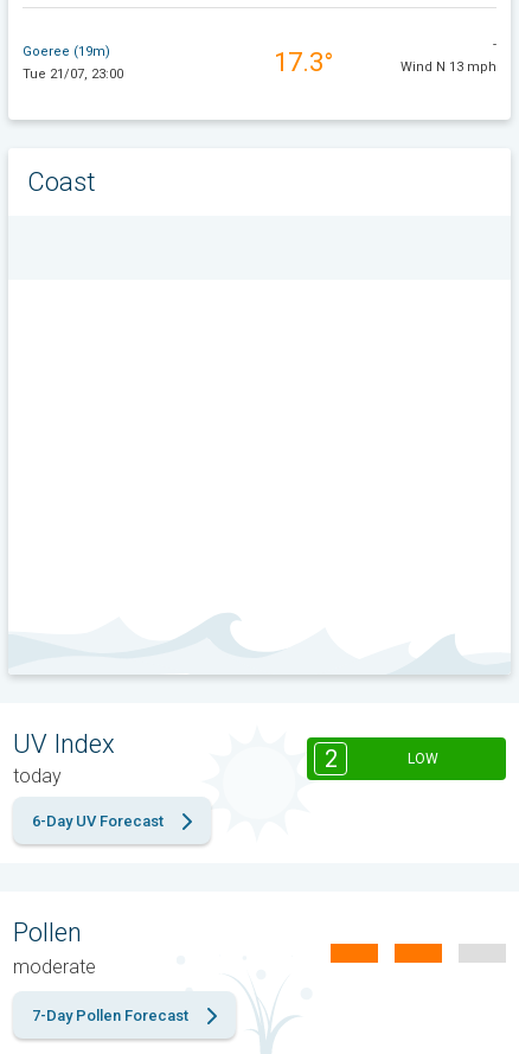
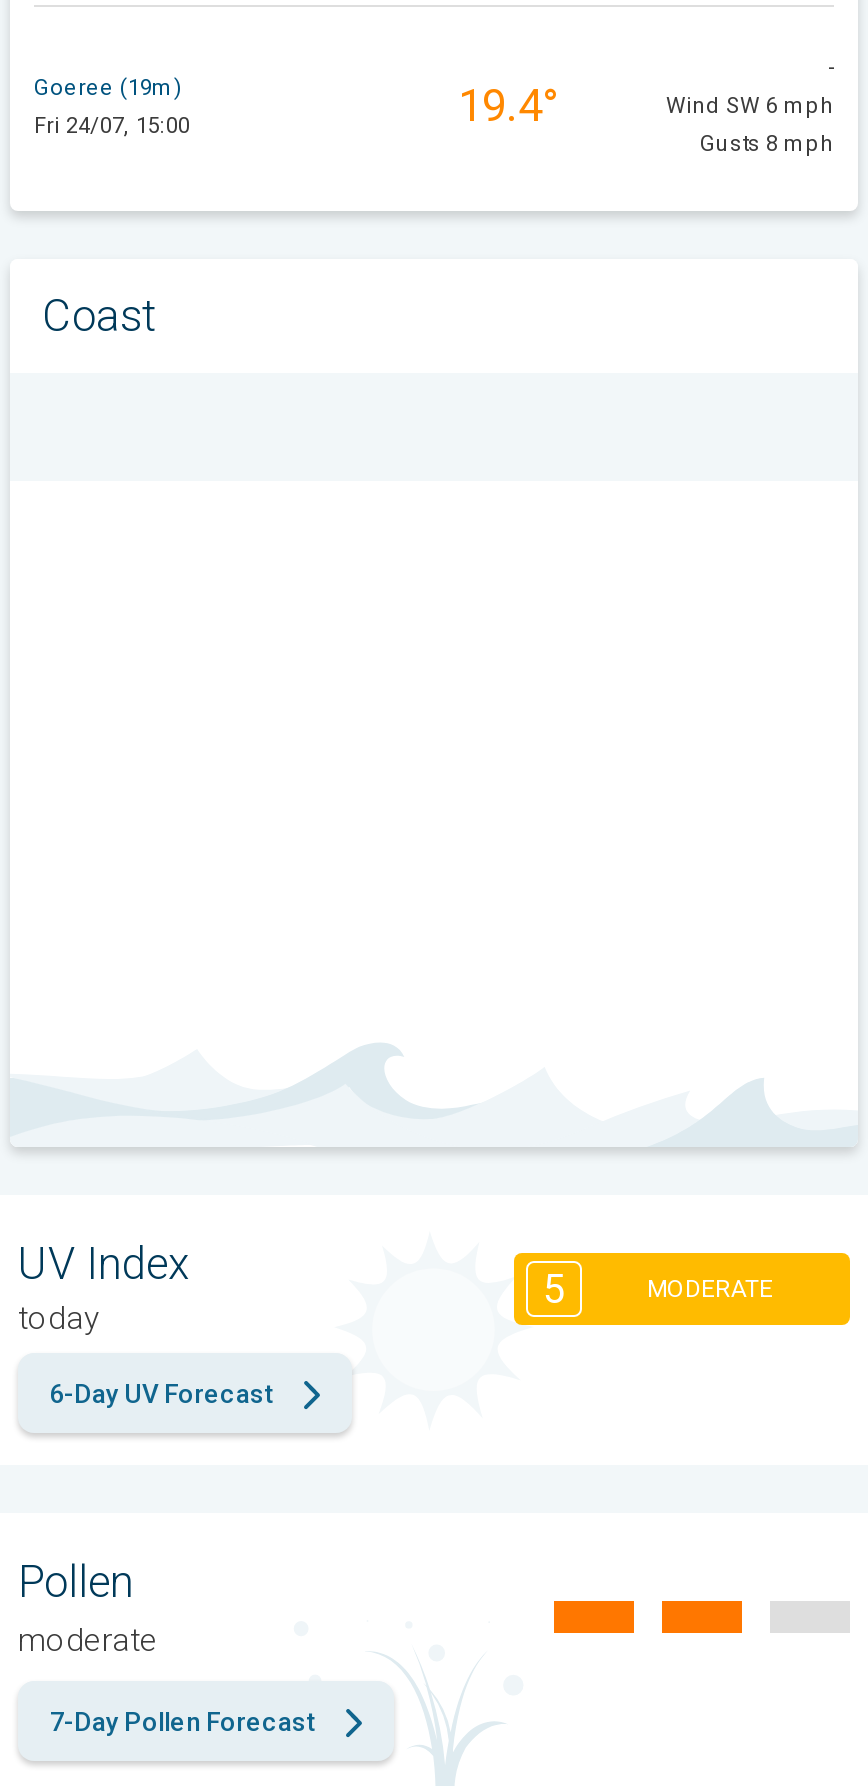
[23,48,333,81] Tue 21/07, 23:00 | 17.3° -> [34,81,558,138] Fri 24/07, 15:00 | 19.4°
[401,60,496,75] Wind N 13 mph -> [666,93,834,157] Wind SW 6 mph | Gusts 8 mph
[324,744,438,773] 2 | LOW -> [543,1264,773,1312] 5 | MODERATE

